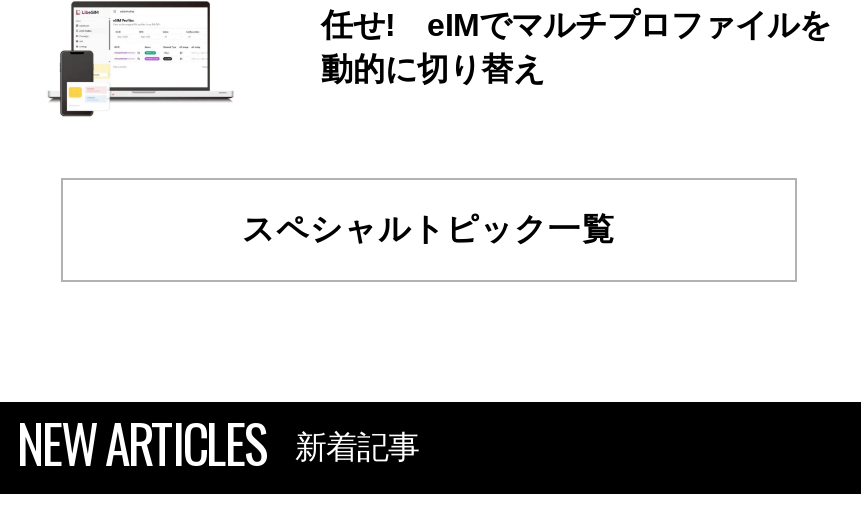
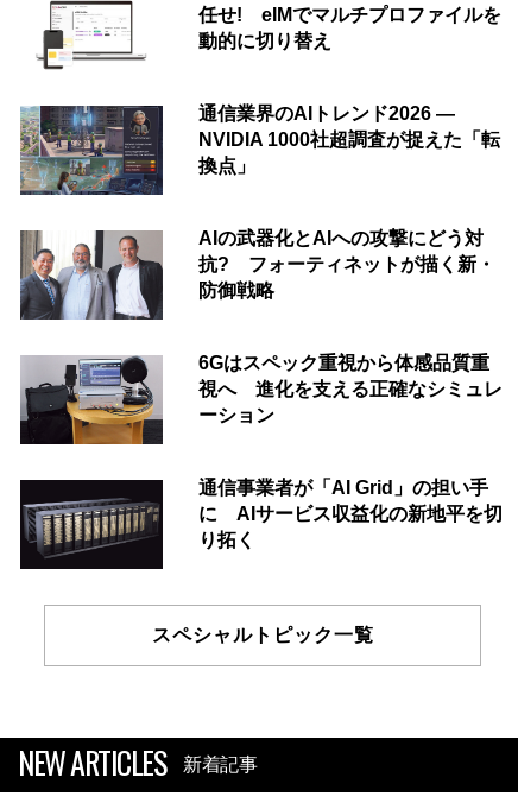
none -> [19,103,500,196] [image] | 通信業界のAIトレンド2026 ― | NVIDIA 1000社超調査が捉えた「転 | 換点」
none -> [19,228,495,321] [image] | AIの武器化とAIへの攻撃にどう対 | 抗? フォーティネットが描く新・ | 防御戦略
none -> [19,353,503,445] [image] | 6Gはスペック重視から体感品質重 | 視へ 進化を支える正確なシミュレ | ーション
none -> [19,477,503,570] [image] | 通信事業者が「AI Grid」の担い手 | に AIサービス収益化の新地平を切 | り拓く

